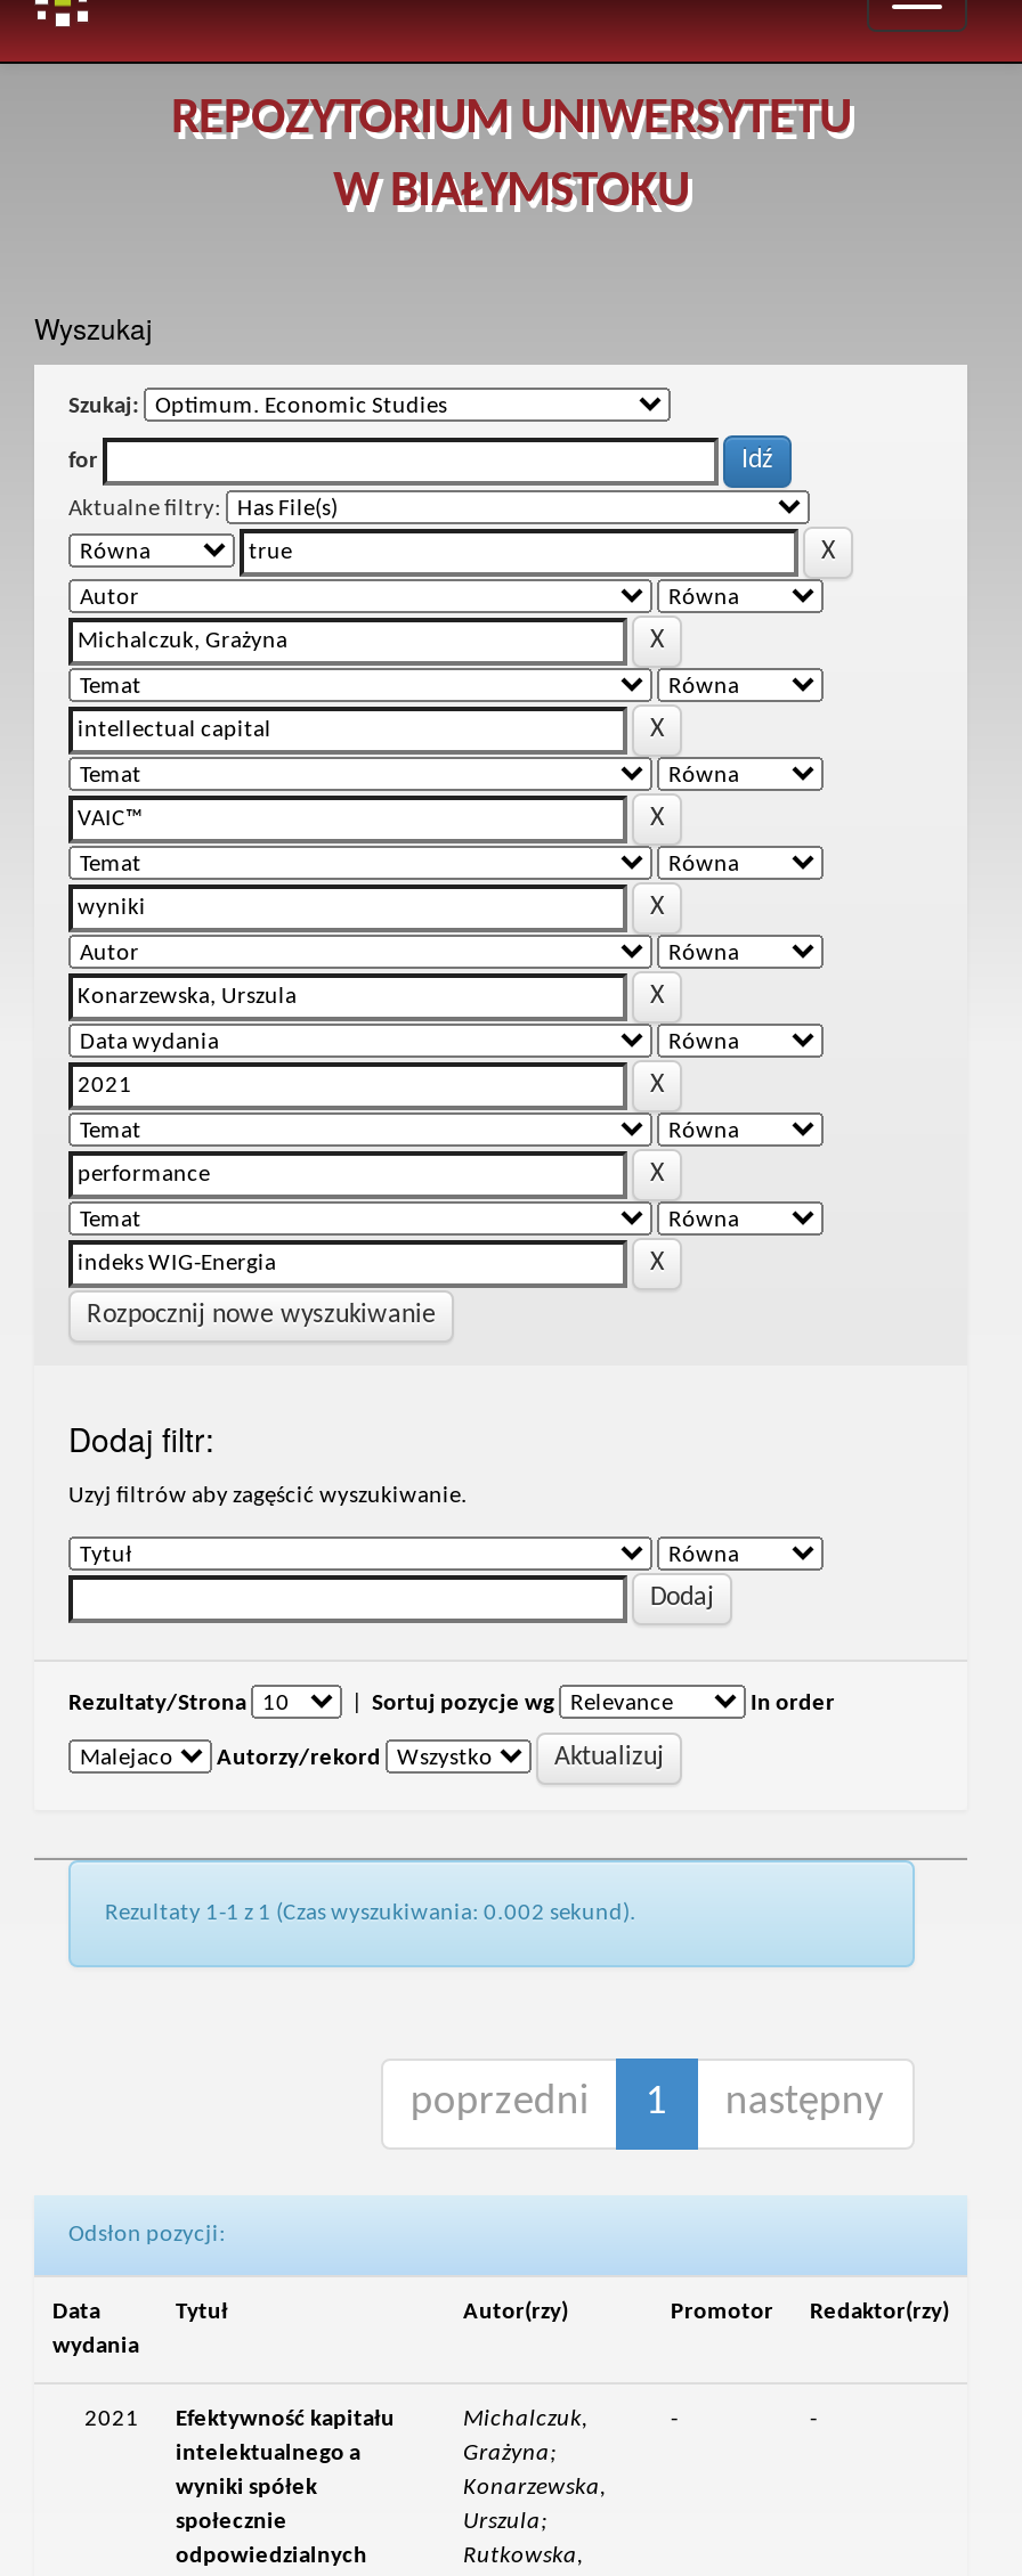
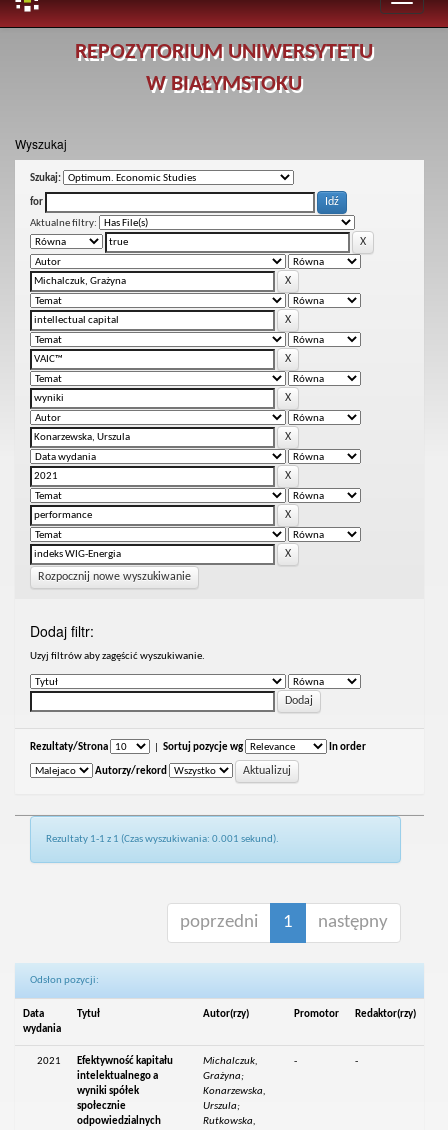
[105,1901,636,1927] Rezultaty 1-1 z 1 (Czas wyszukiwania: 0.002 sekund). -> [46,834,279,845] Rezultaty 1-1 z 1 (Czas wyszukiwania: 0.001 sekund).

